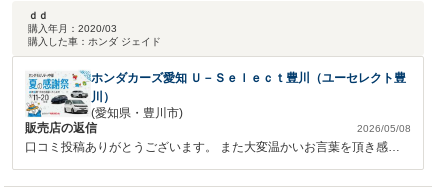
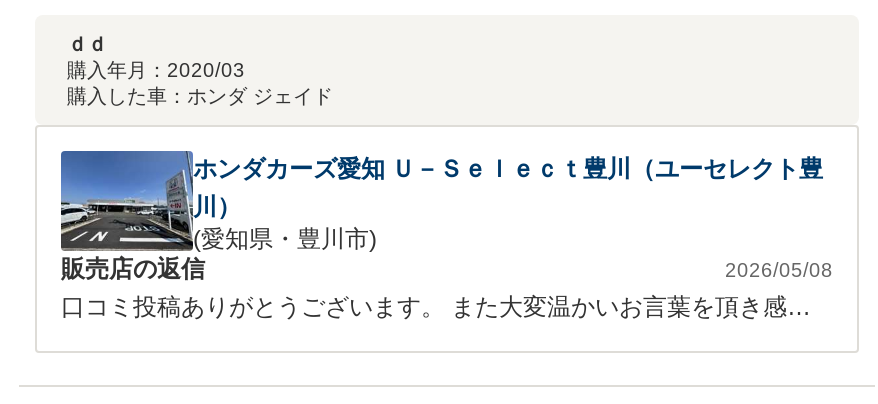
[25,68,88,118] [image] -> [59,148,189,250] [image]

